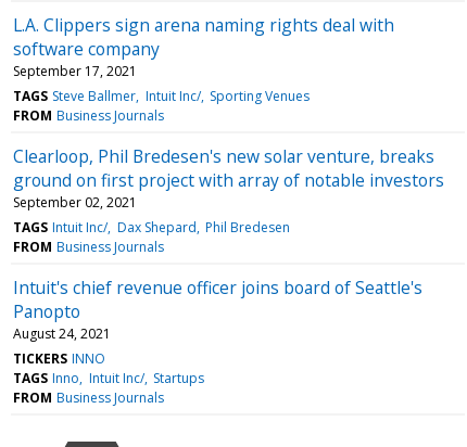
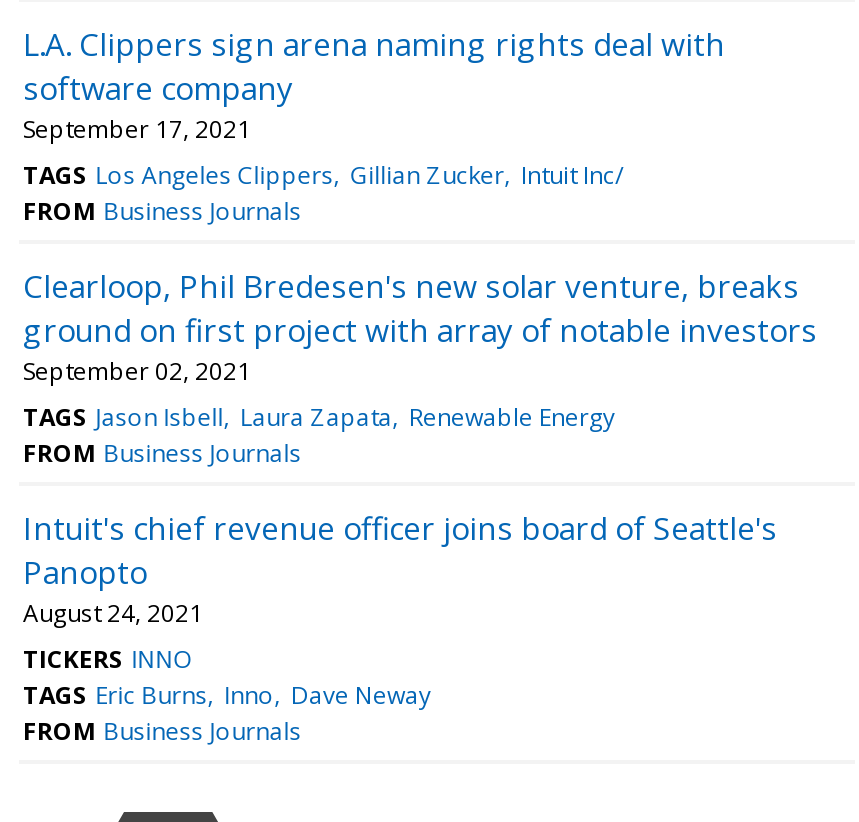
[13,87,309,105] TAGS Steve Ballmer Intuit Inc/ Sporting Venues -> [23,158,623,192] TAGS Los Angeles Clippers Gillian Zucker Intuit Inc/
[13,218,290,236] TAGS Intuit Inc/ Dax Shepard Phil Bredesen -> [23,400,615,434] TAGS Jason Isbell Laura Zapata Renewable Energy
[13,369,204,387] TAGS Inno Intuit Inc/ Startups -> [23,678,431,712] TAGS Eric Burns Inno Dave Neway

